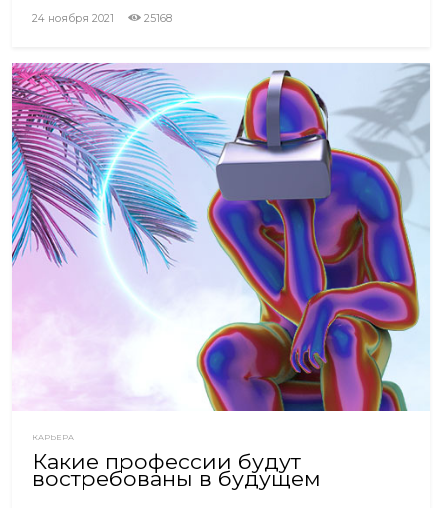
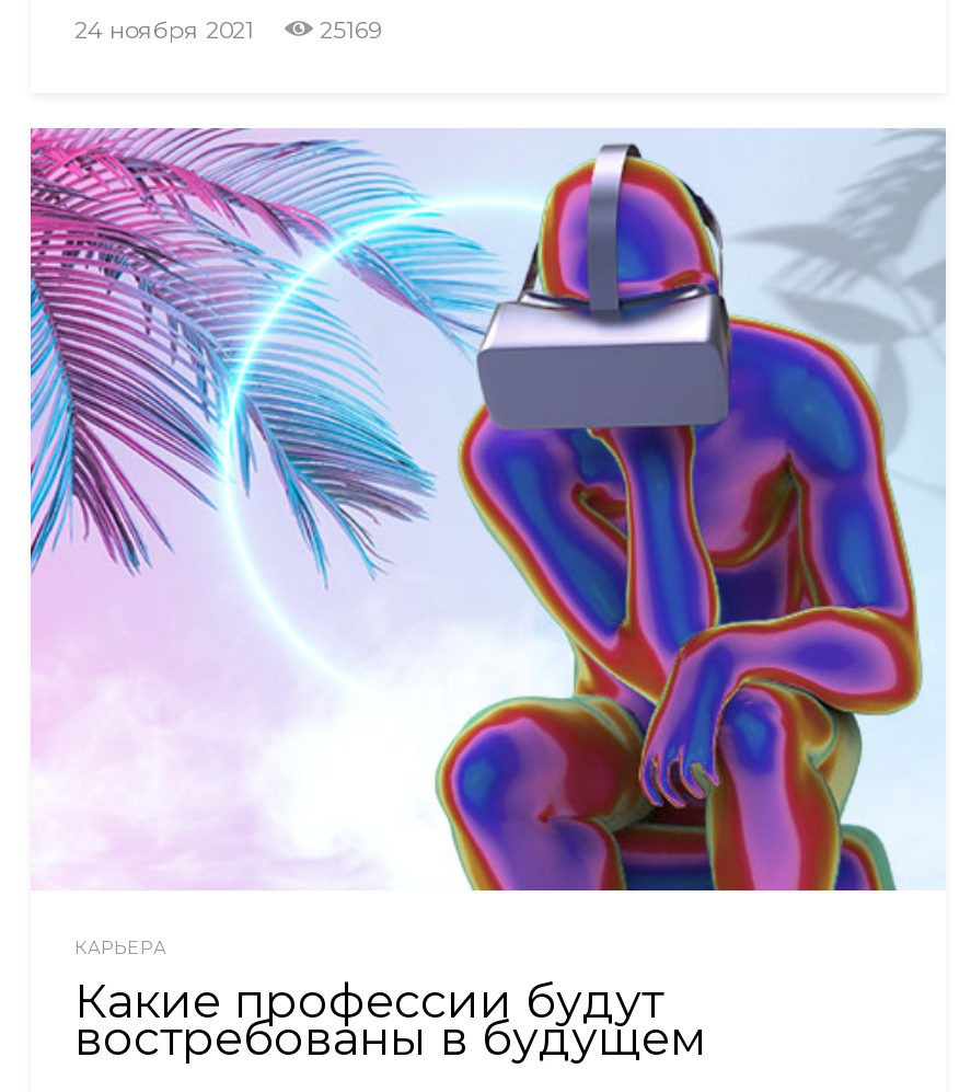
[144,12,172,25] 25168 -> [320,16,381,44] 25169

